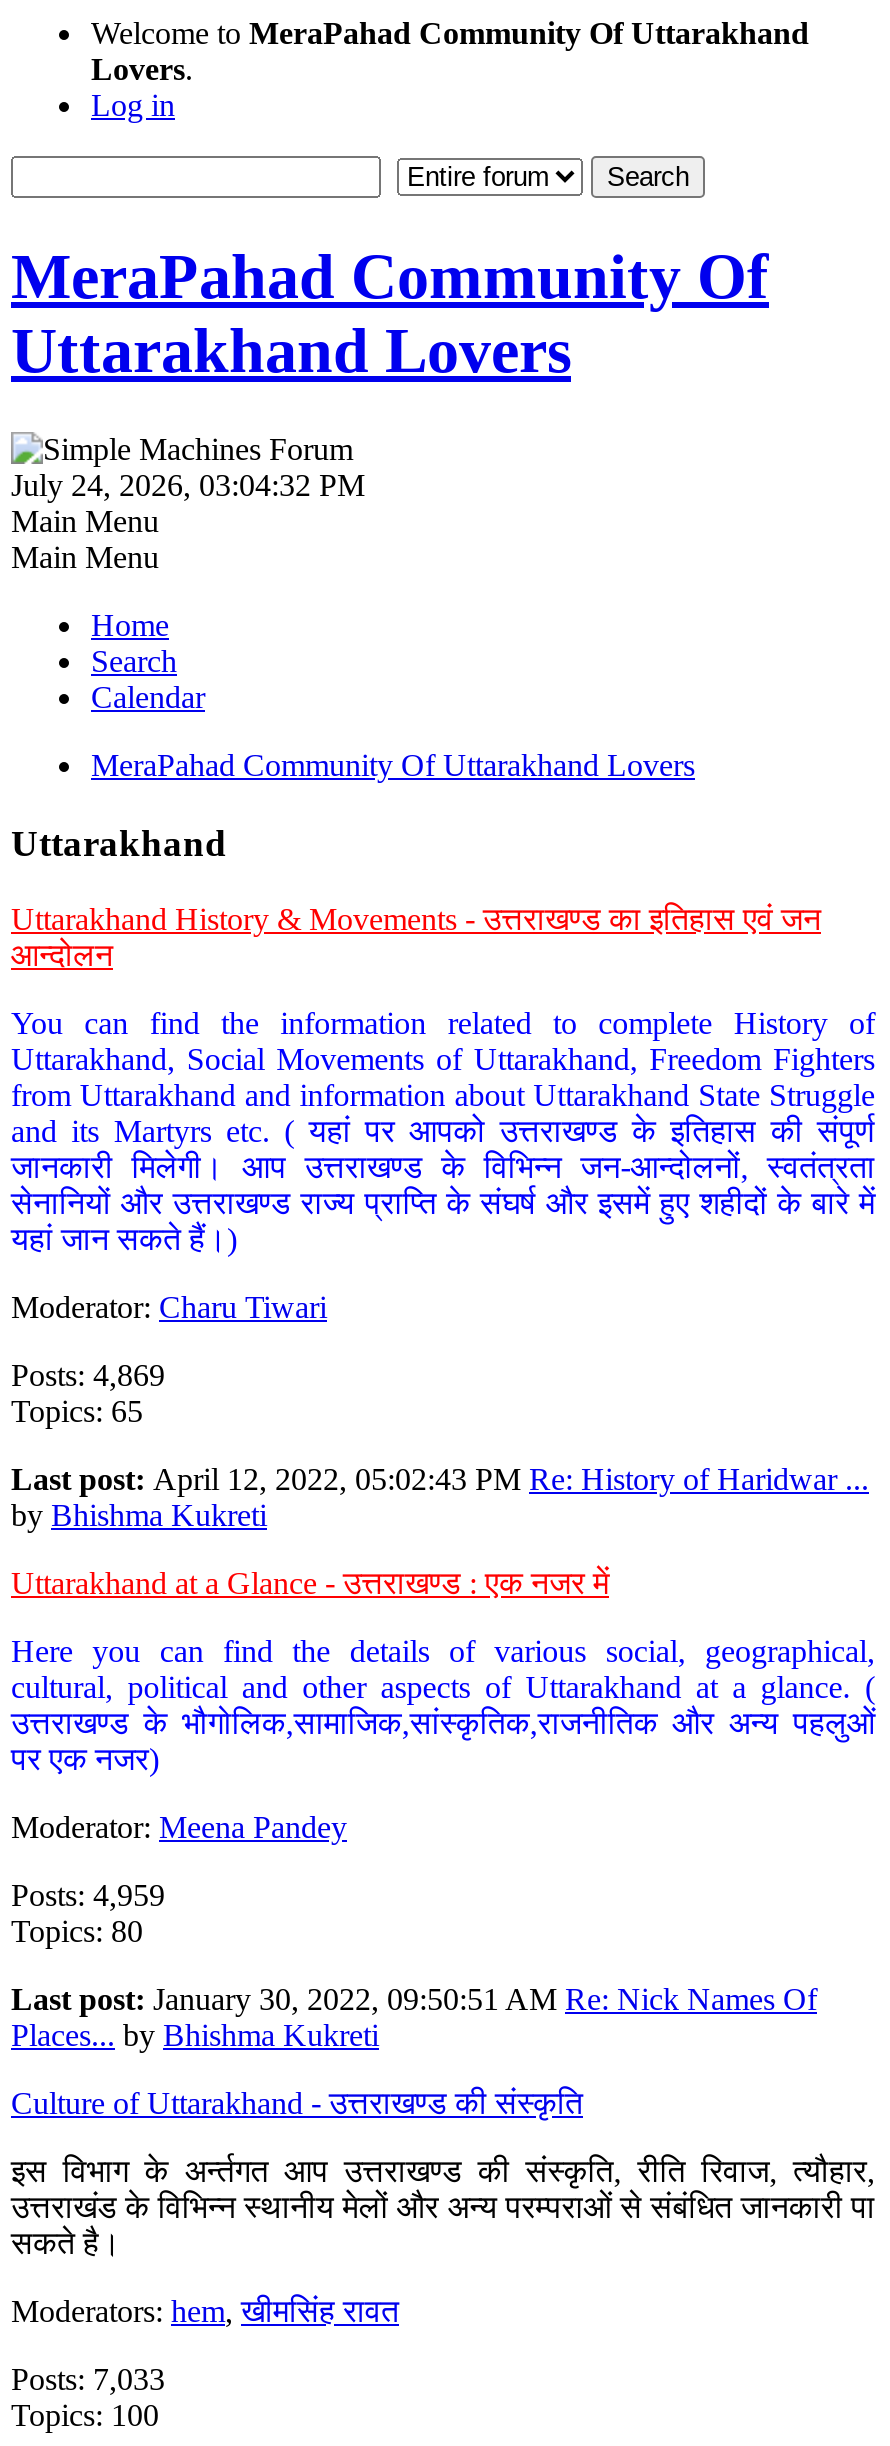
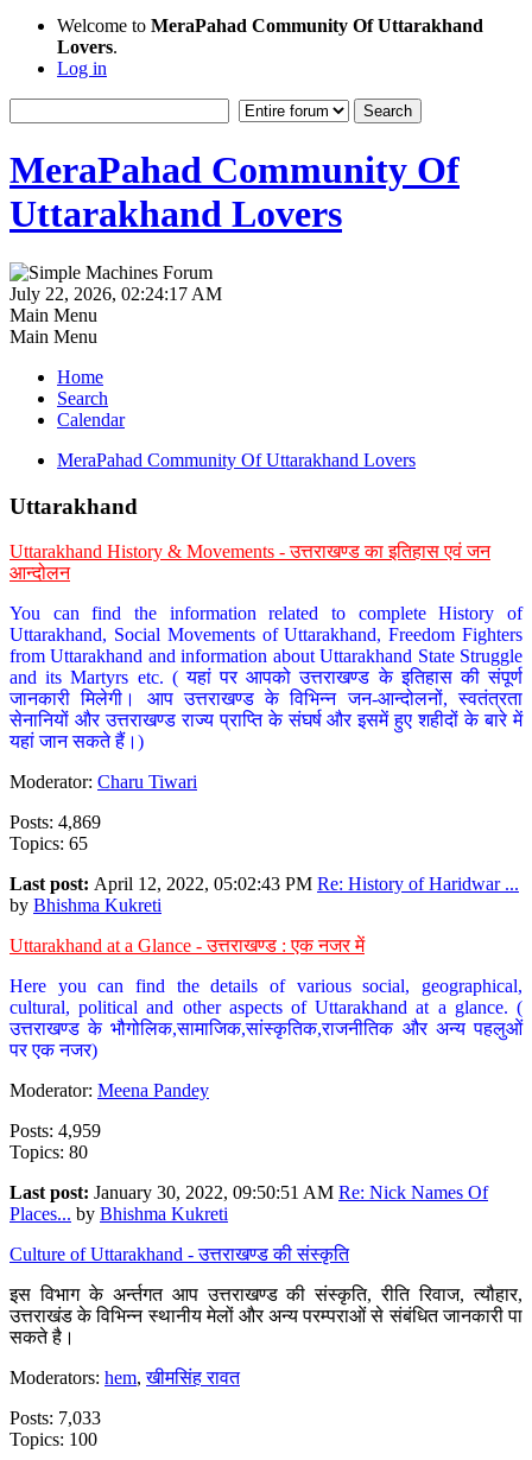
[11,468,365,502] July 24, 2026, 03:04:32 PM -> [9,284,222,304] July 22, 2026, 02:24:17 AM

